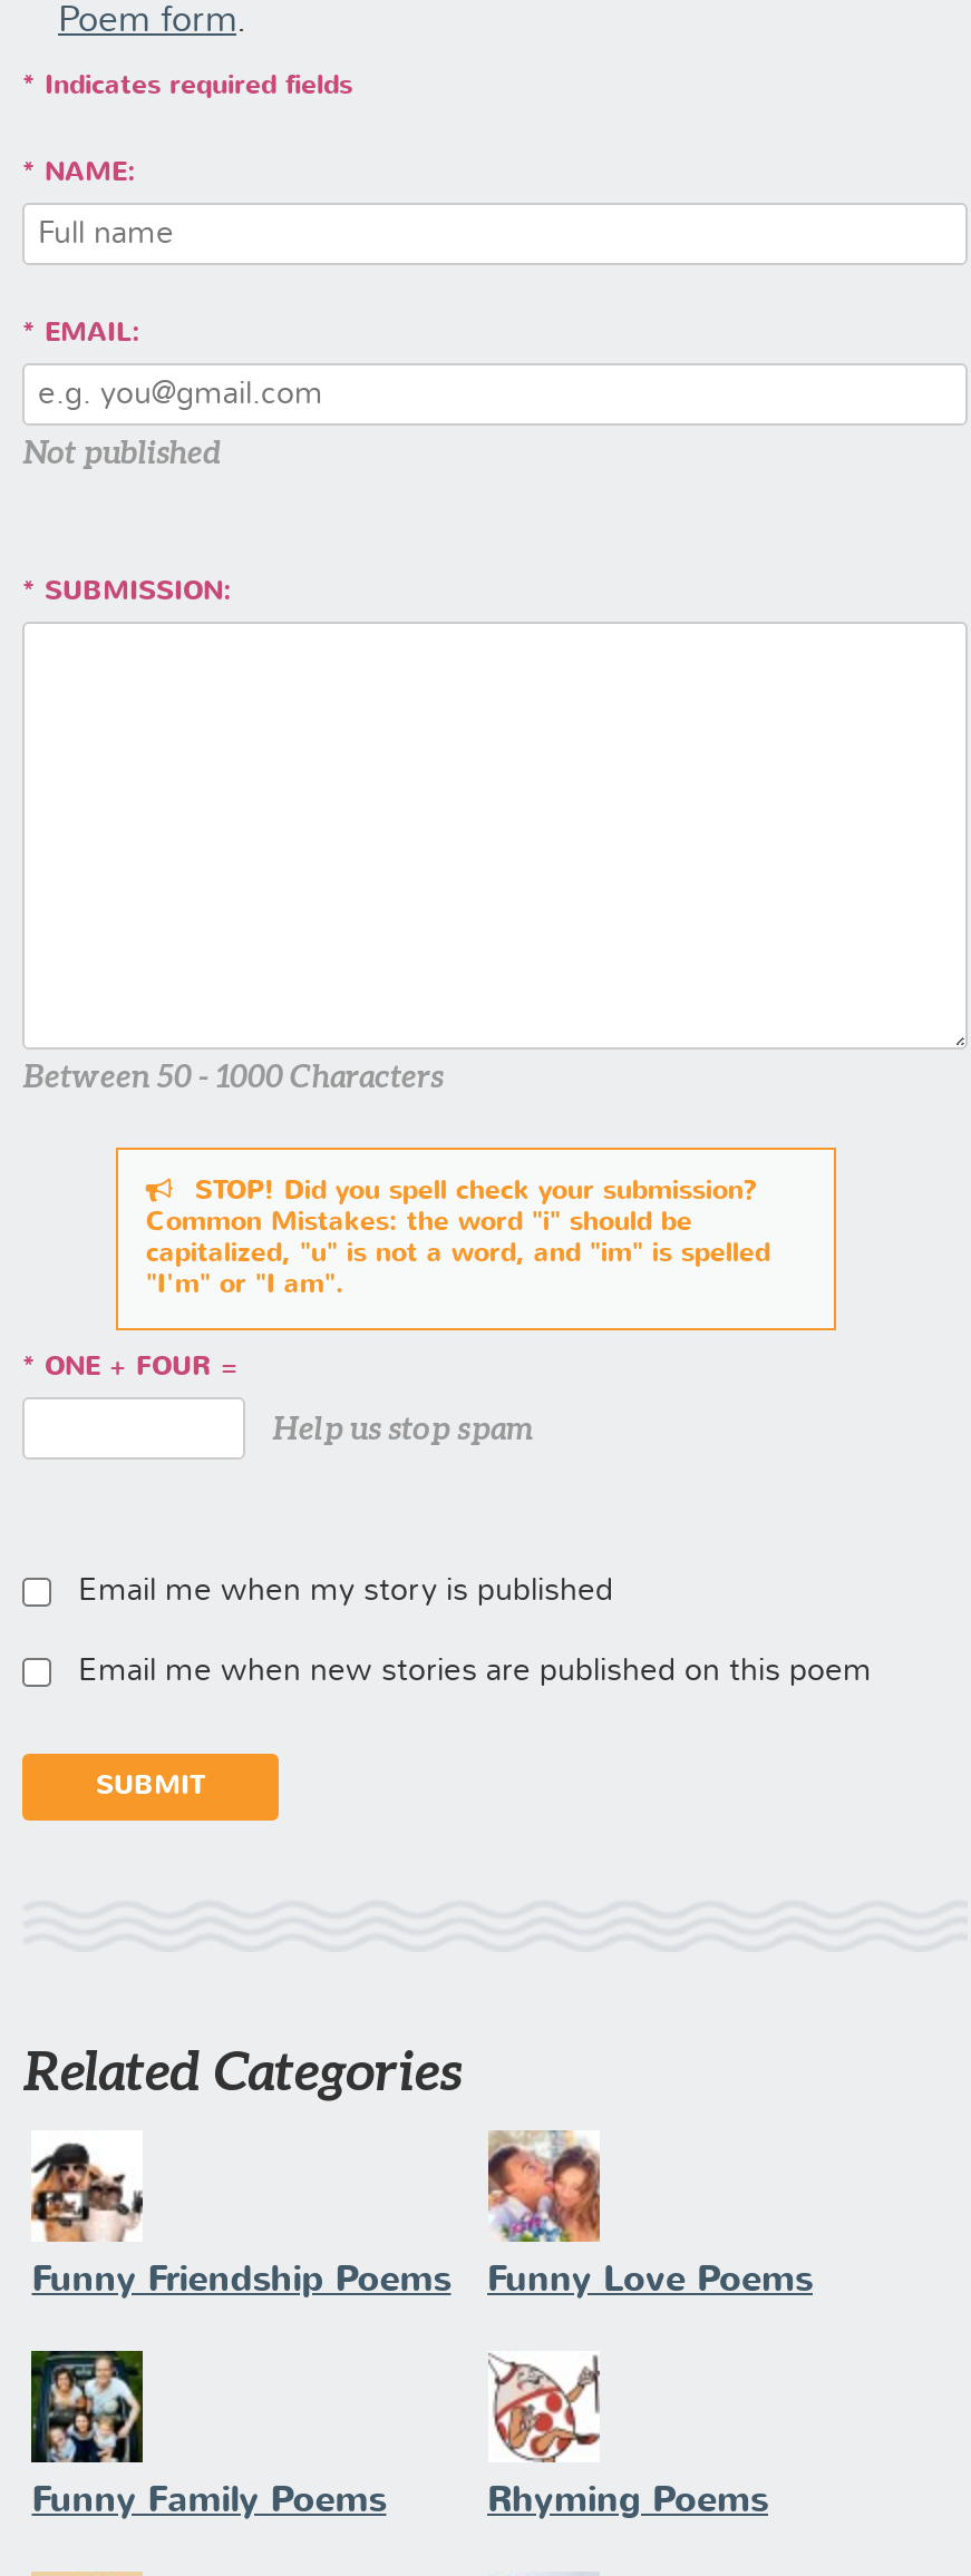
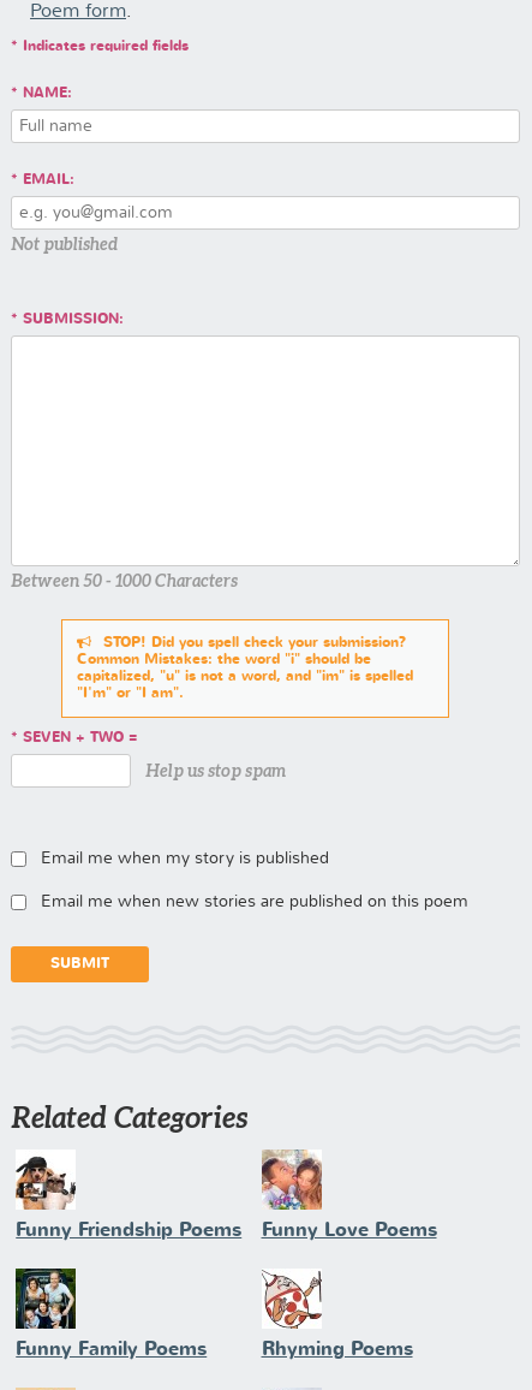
[45,1355,239,1382] ONE + FOUR = -> [23,731,138,746] SEVEN + TWO =

